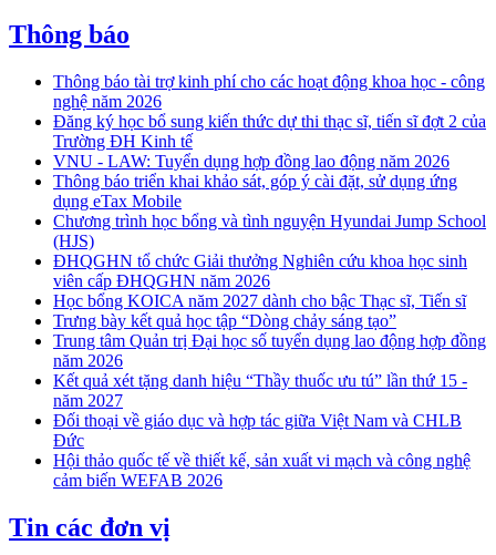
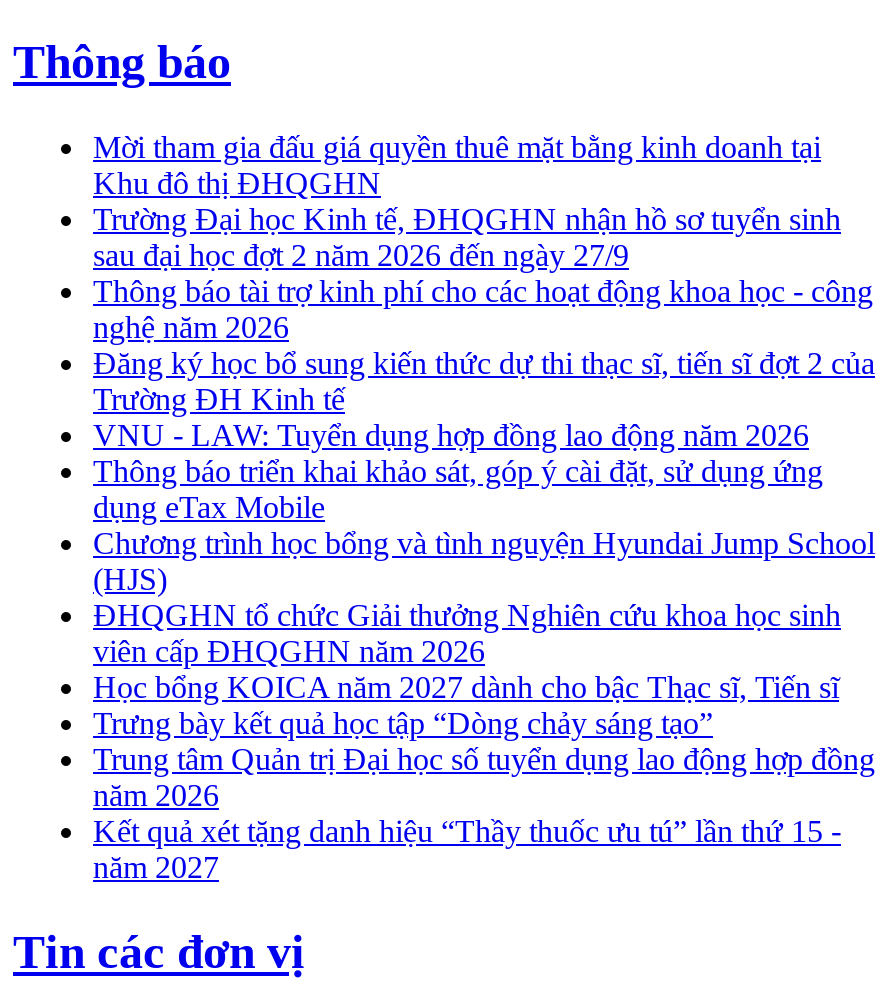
none -> [93,130,841,272] Mời tham gia đấu giá quyền thuê mặt bằng kinh doanh tại | Khu đô thị ĐHQGHN | Trường Đại học Kinh tế, ĐHQGHN nhận hồ sơ tuyển sinh | sau đại học đợt 2 năm 2026 đến ngày 27/9
moved [53,72,486,410] -> [93,274,875,884]: Thông báo tài trợ kinh phí cho các hoạt động khoa học - công | nghệ năm 2026 | Đăng ký học bổ sung kiến thức dự thi thạc sĩ, tiến sĩ đợt 2 của | ... | Kết quả xét tặng danh hiệu “Thầy thuốc ưu tú” lần thứ 15 - | năm 2027
[53,411,471,490] Đối thoại về giáo dục và hợp tác giữa Việt Nam và CHLB | Đức | Hội thảo quốc tế về thiết kế, sản xuất vi mạch và công nghệ | cảm biến WEFAB 2026 -> none

